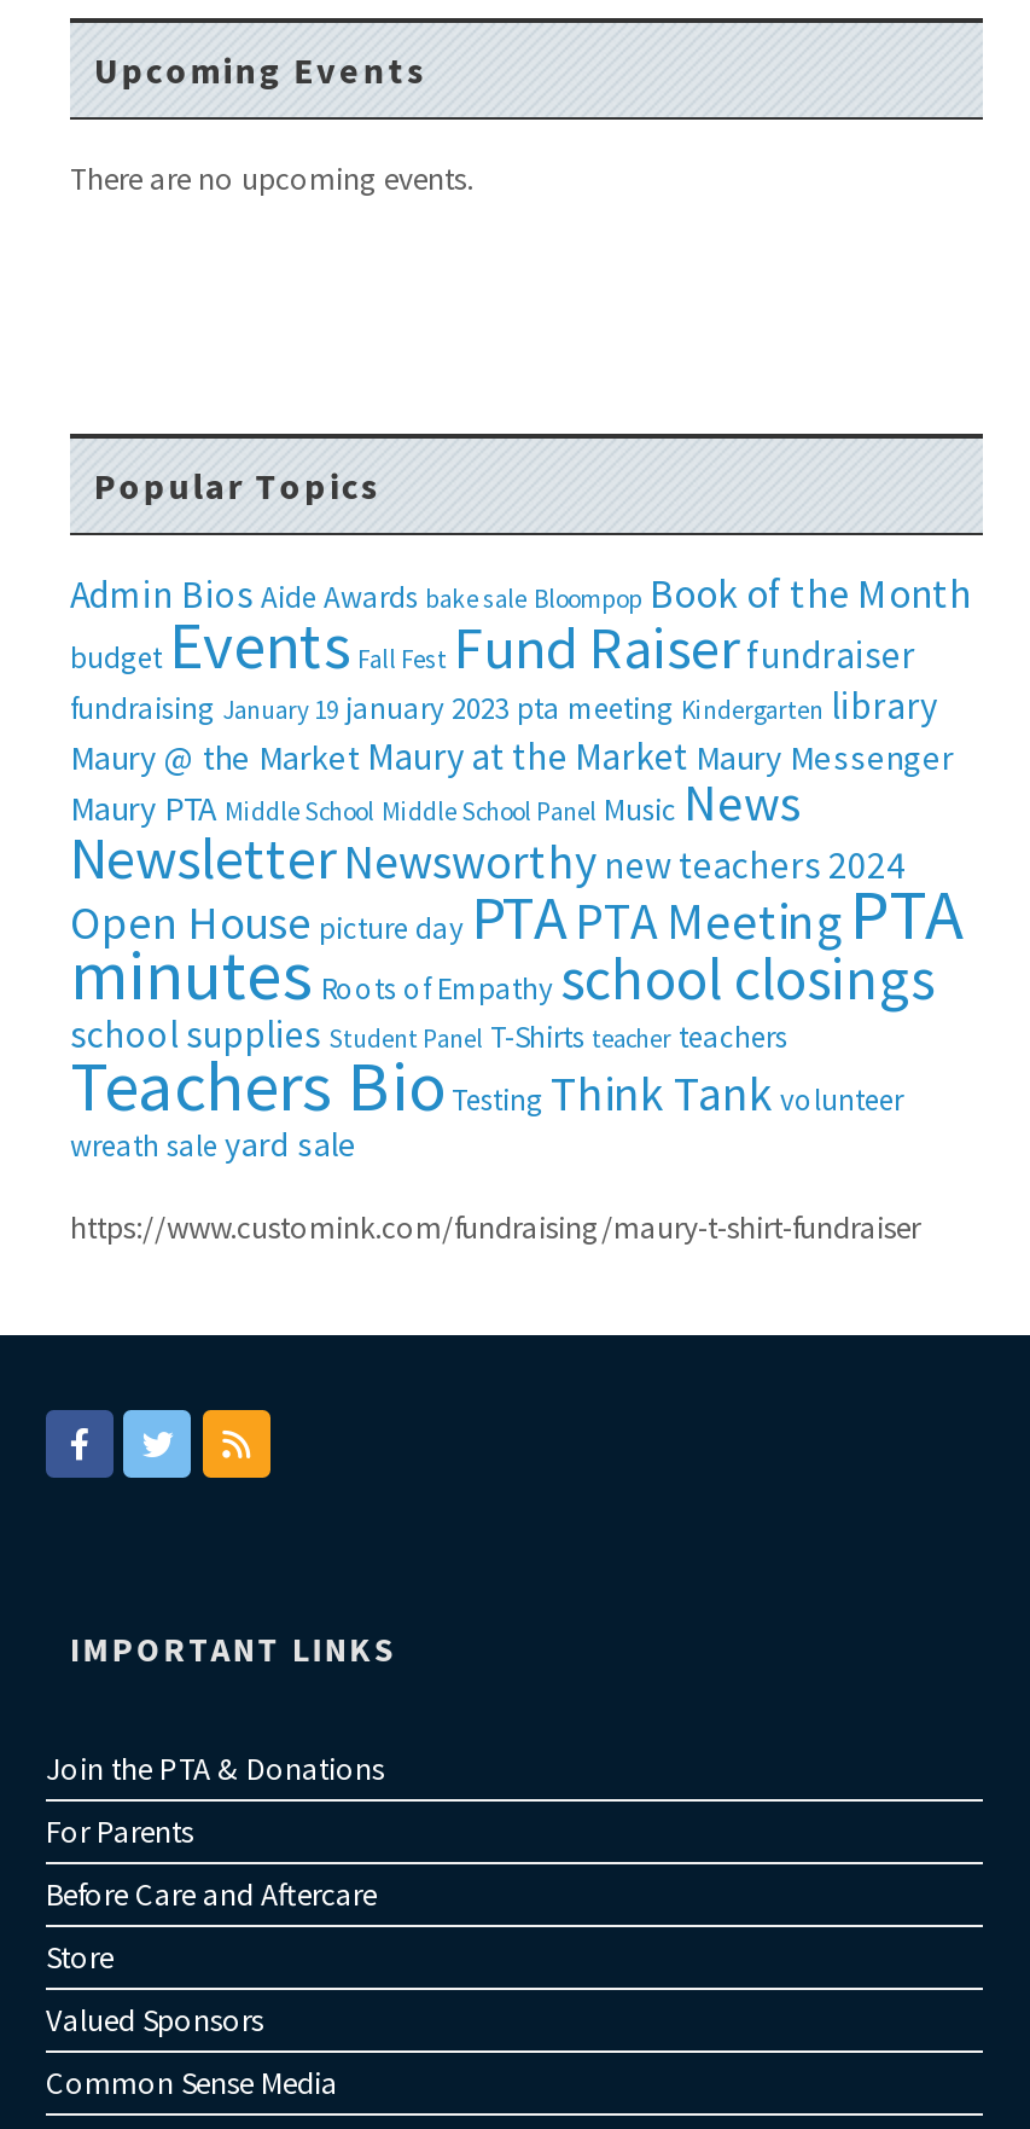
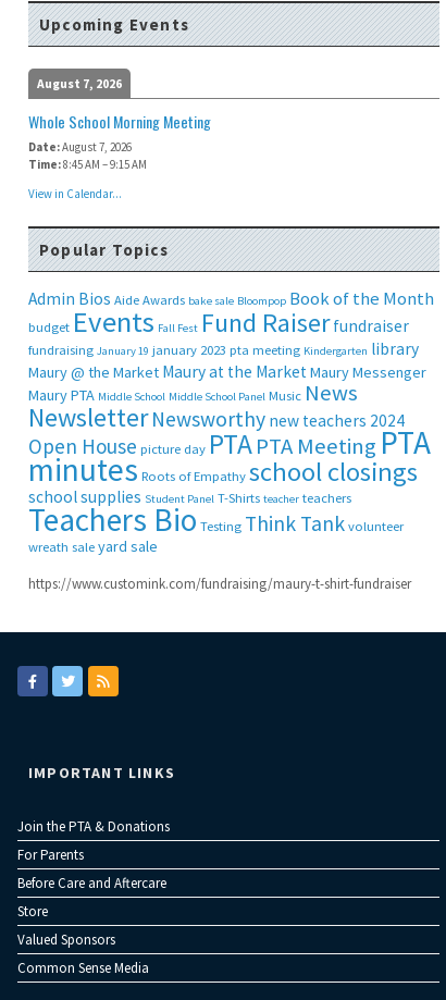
[70,158,473,199] There are no upcoming events. -> [28,75,211,201] August 7, 2026 | Whole School Morning Meeting | Date: August 7, 2026 | Time: 8:45 AM –9:15 AM | View in Calendar...

